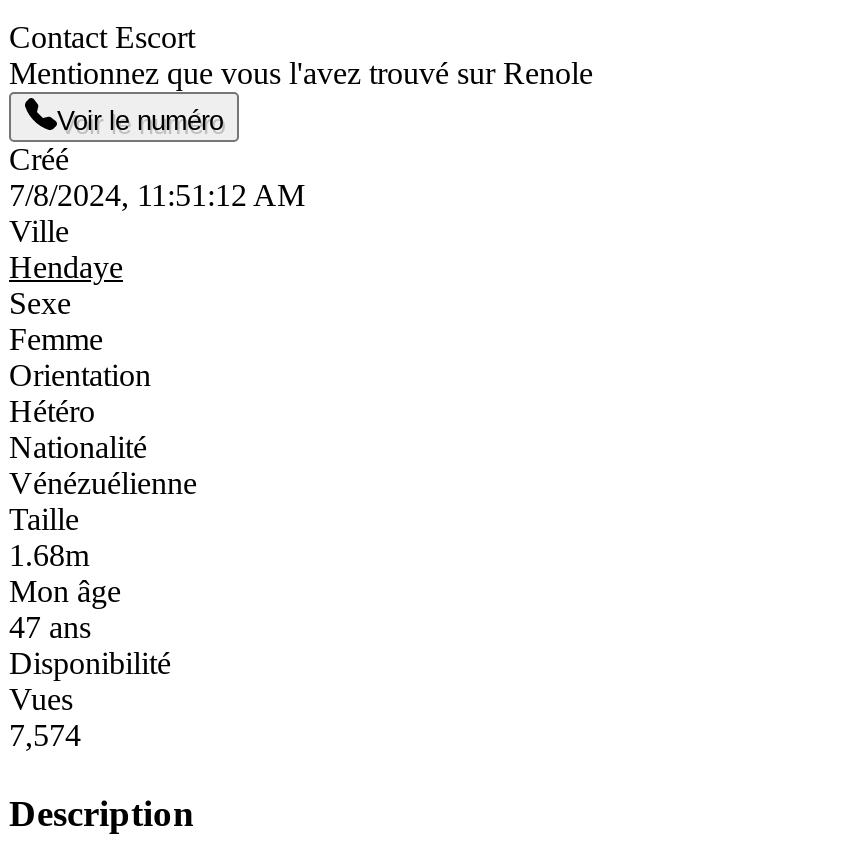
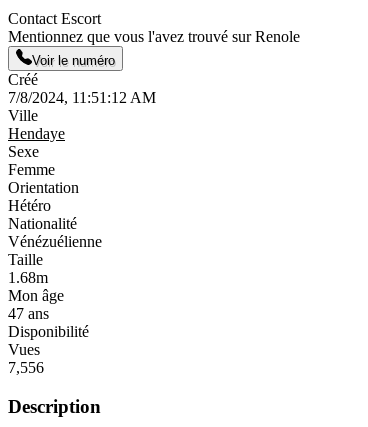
[9,719,81,753] 7,574 -> [8,359,44,376] 7,556

